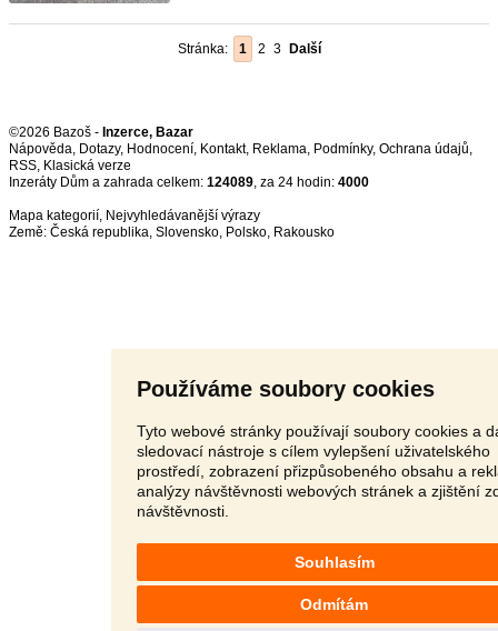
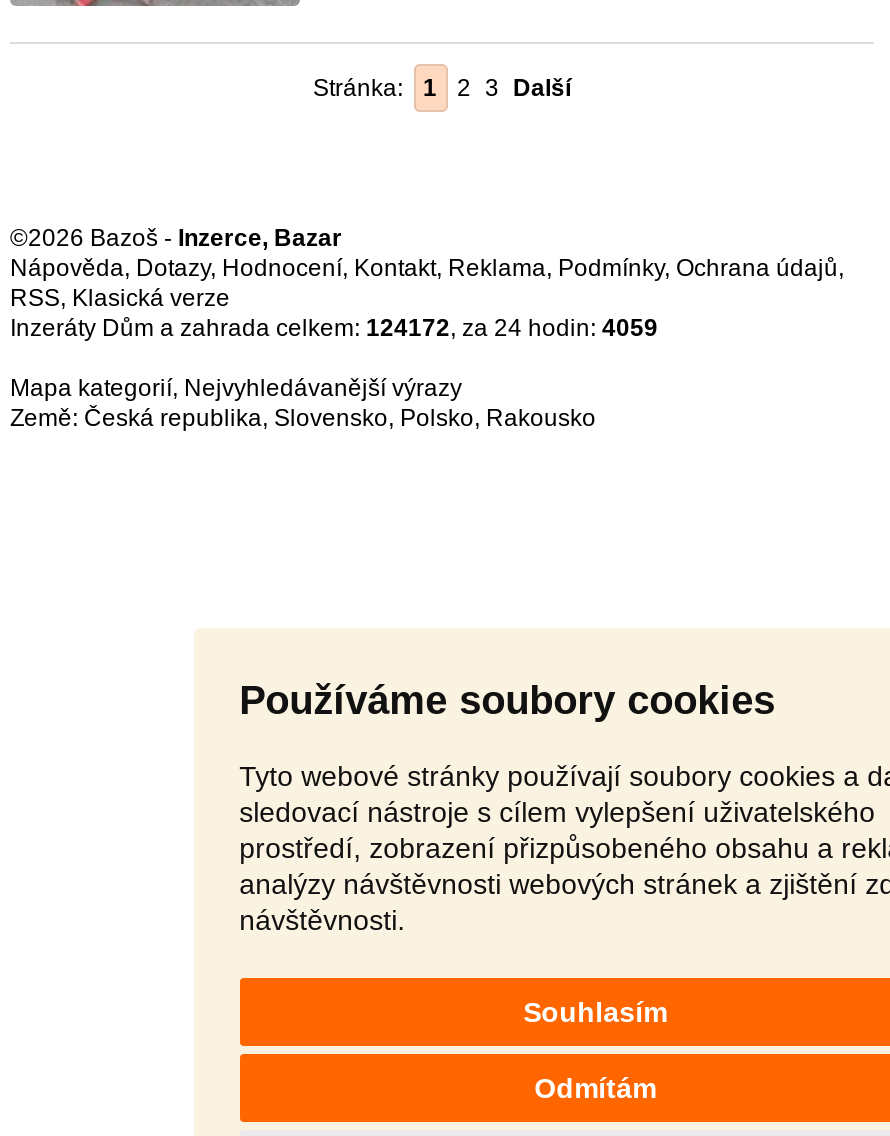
[9,174,369,190] Inzeráty Dům a zahrada celkem: 124089, za 24 hodin: 4000 -> [10,314,658,342] Inzeráty Dům a zahrada celkem: 124172, za 24 hodin: 4059

